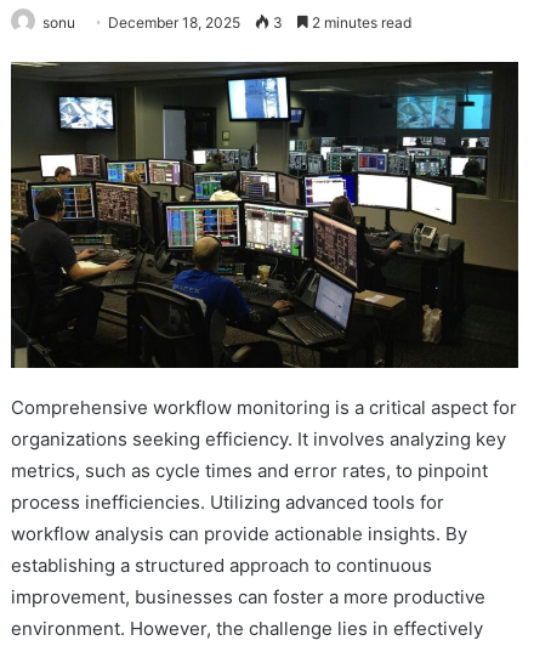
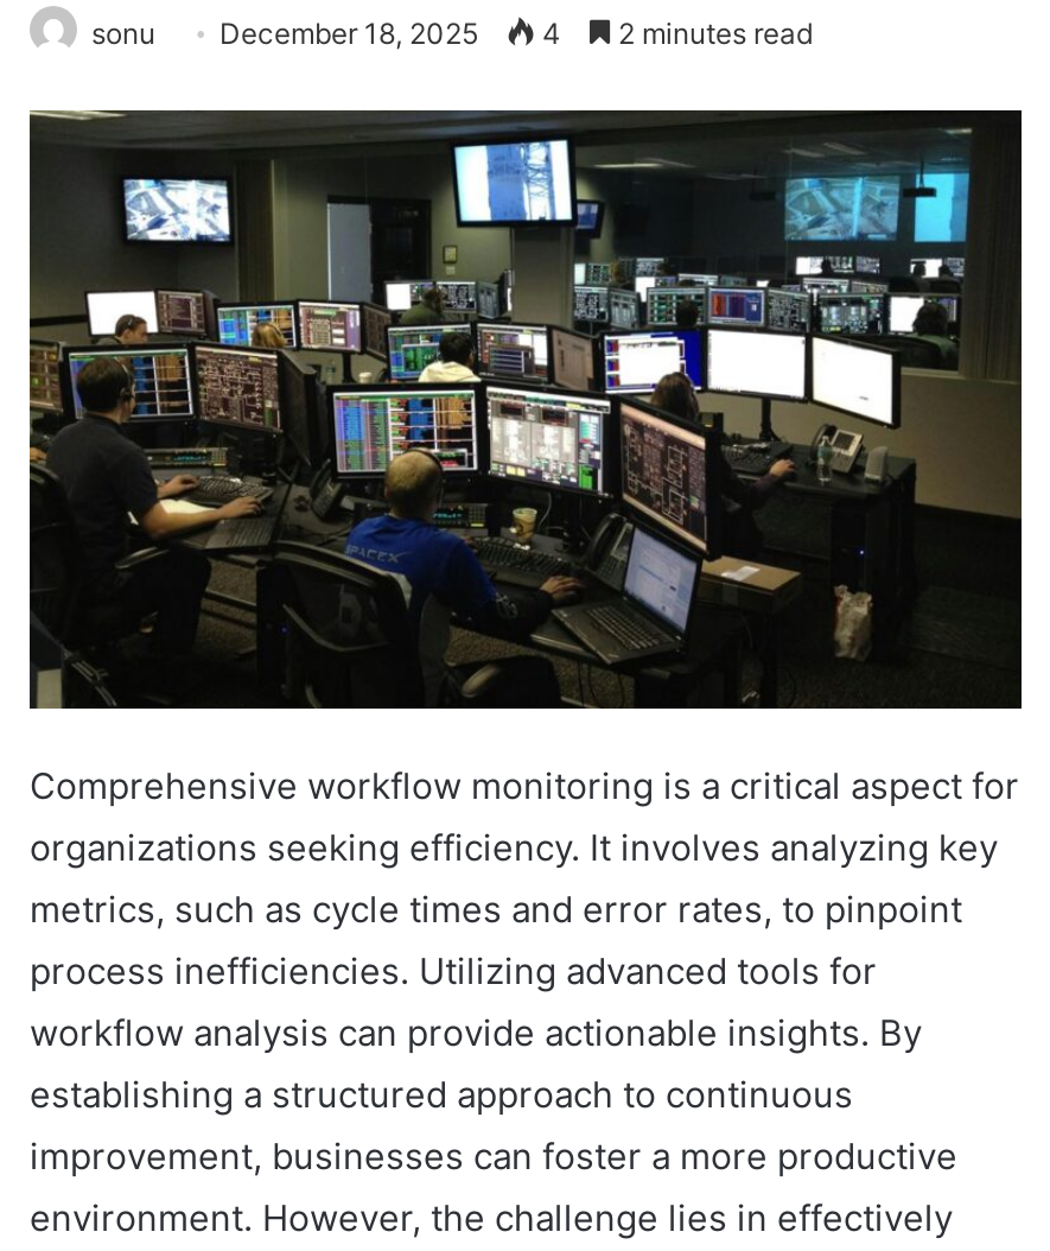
[42,13,411,32] sonu December 18, 2025 3 2 minutes read -> [91,15,813,51] sonu December 18, 2025 4 2 minutes read

